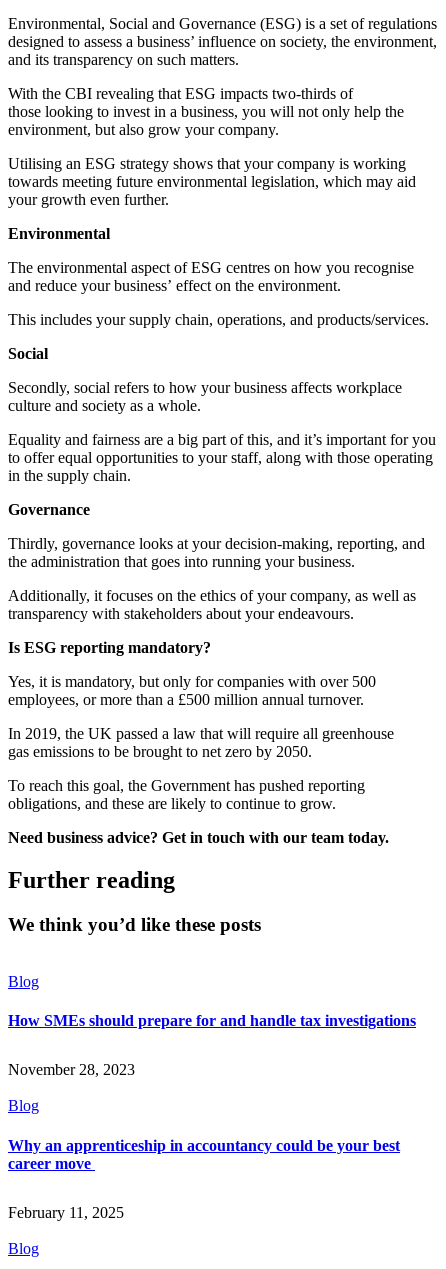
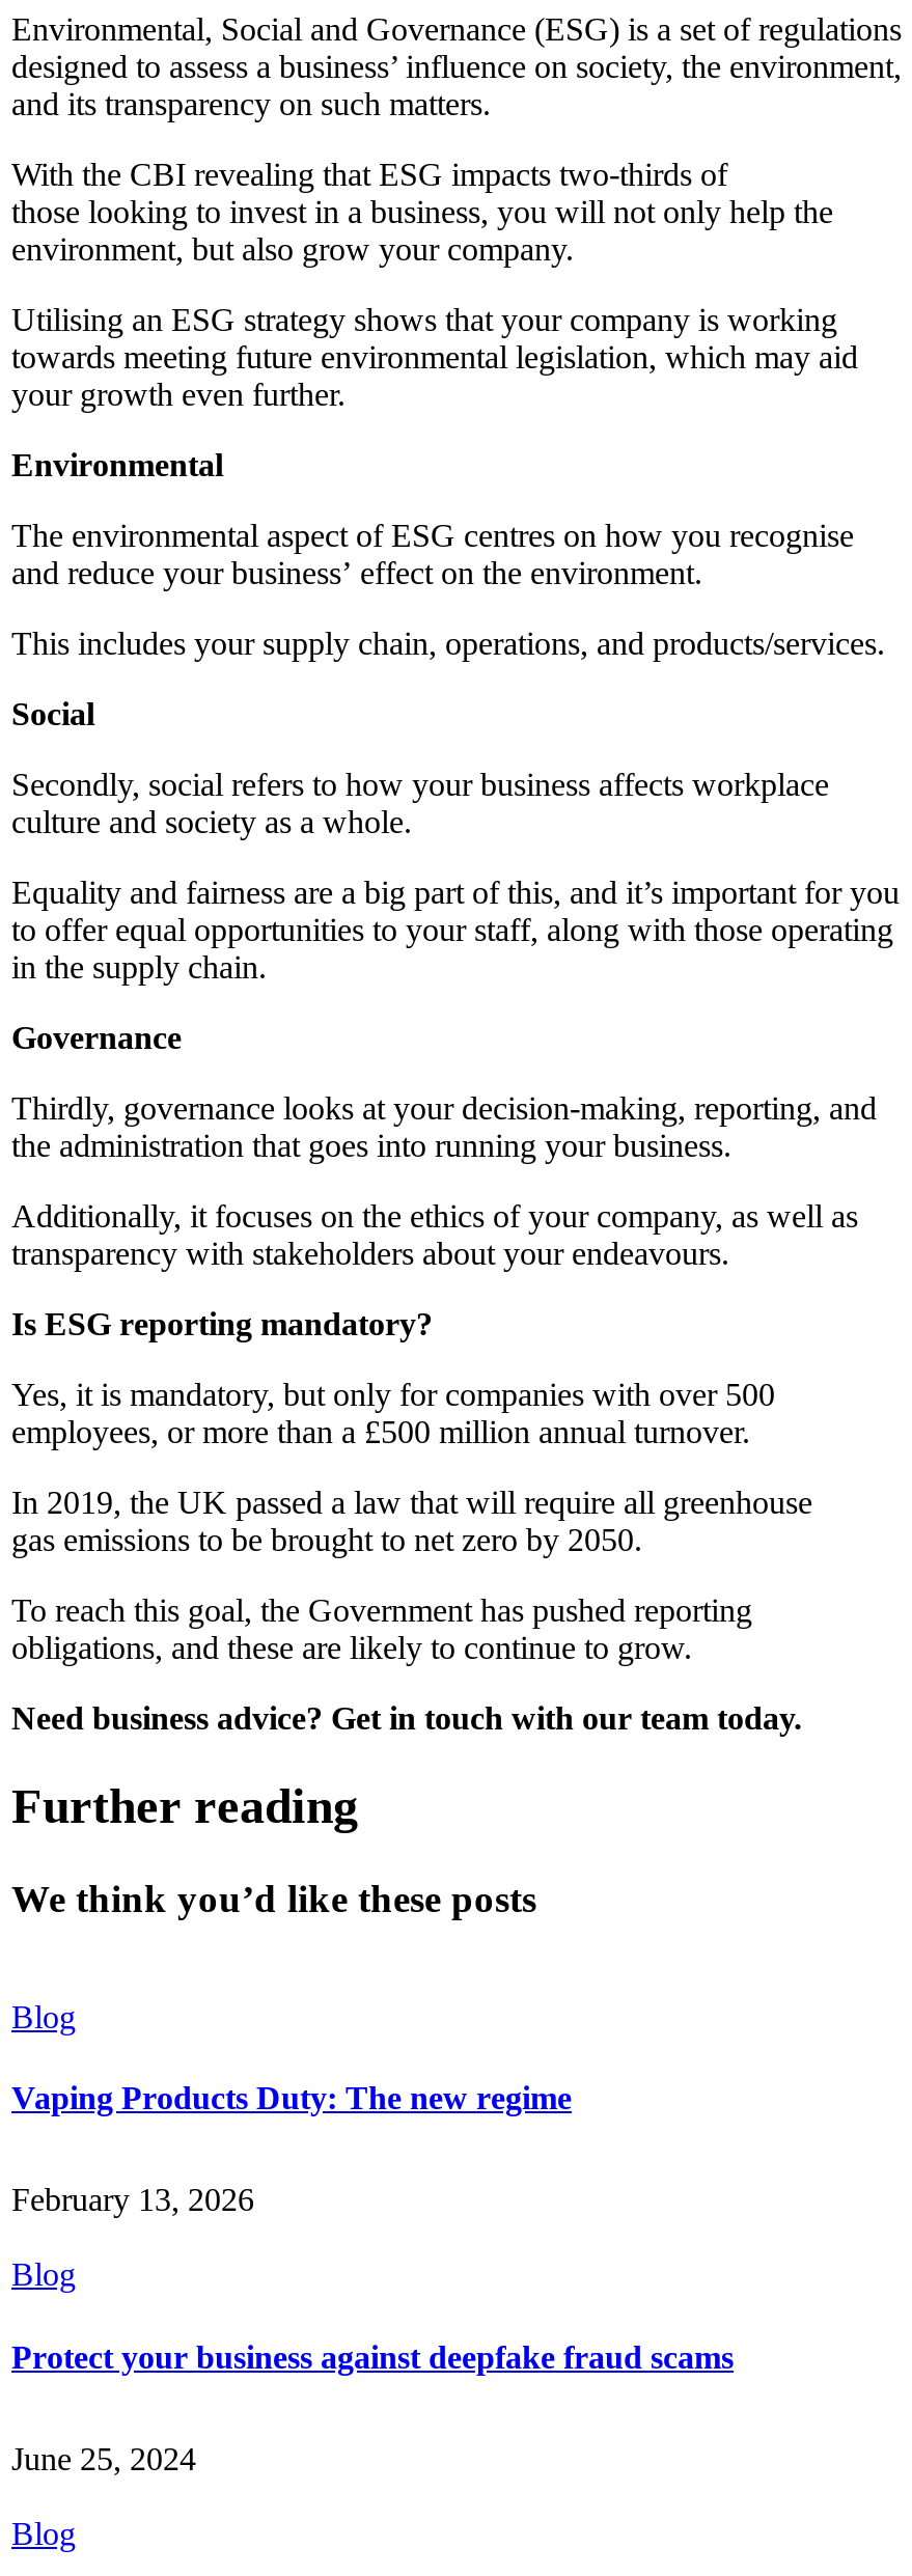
[8,1012,416,1029] How SMEs should prepare for and handle tax investigations -> [11,2080,572,2115] Vaping Products Duty: The new regime
[8,1061,135,1078] November 28, 2023 -> [11,2182,254,2218] February 13, 2026
[8,1137,400,1172] Why an apprenticeship in accountancy could be your best | career move -> [11,2339,734,2374] Protect your business against deepfake fraud scams
[8,1204,124,1221] February 11, 2025 -> [11,2441,196,2476] June 25, 2024

